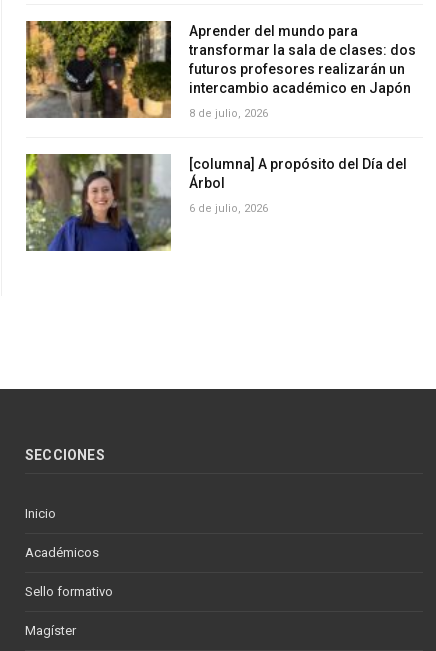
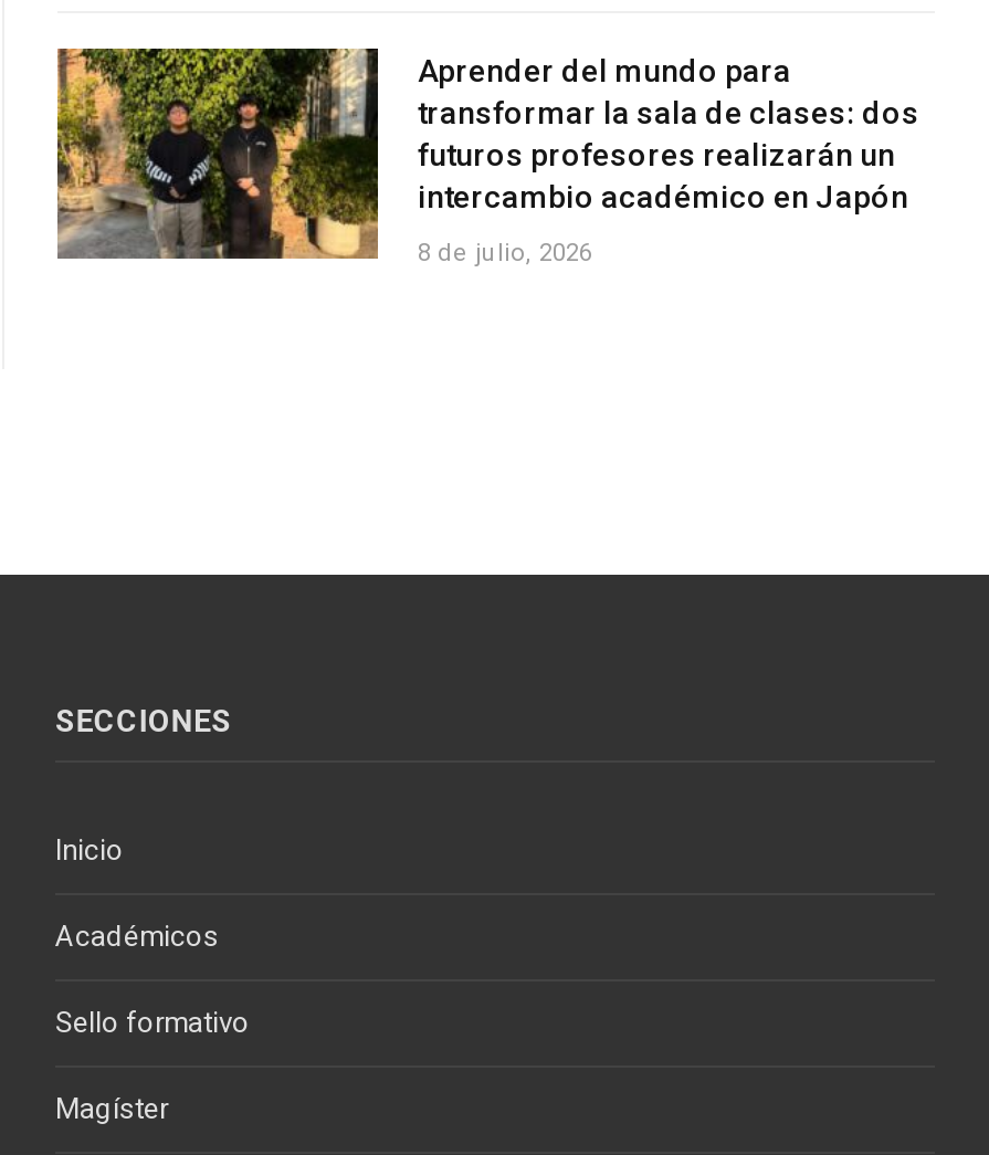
[25,153,407,252] [image] | [columna] A propósito del Día del | Árbol | 6 de julio, 2026 -> none

